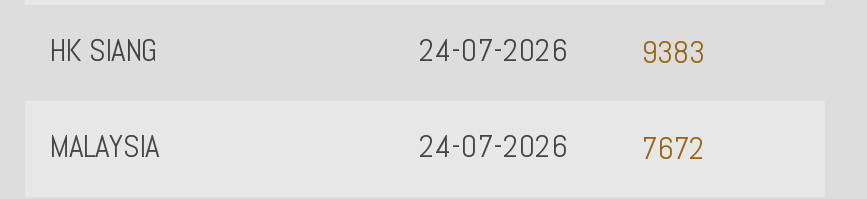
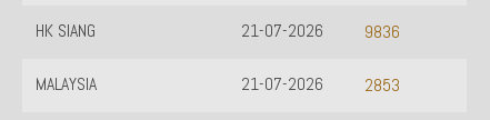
[419,31,567,71] 24-07-2026 -> [241,20,323,42] 21-07-2026
[641,32,705,72] 9383 -> [364,21,400,43] 9836
[419,127,567,167] 24-07-2026 -> [241,73,323,96] 21-07-2026
[641,128,705,168] 7672 -> [364,74,400,96] 2853

